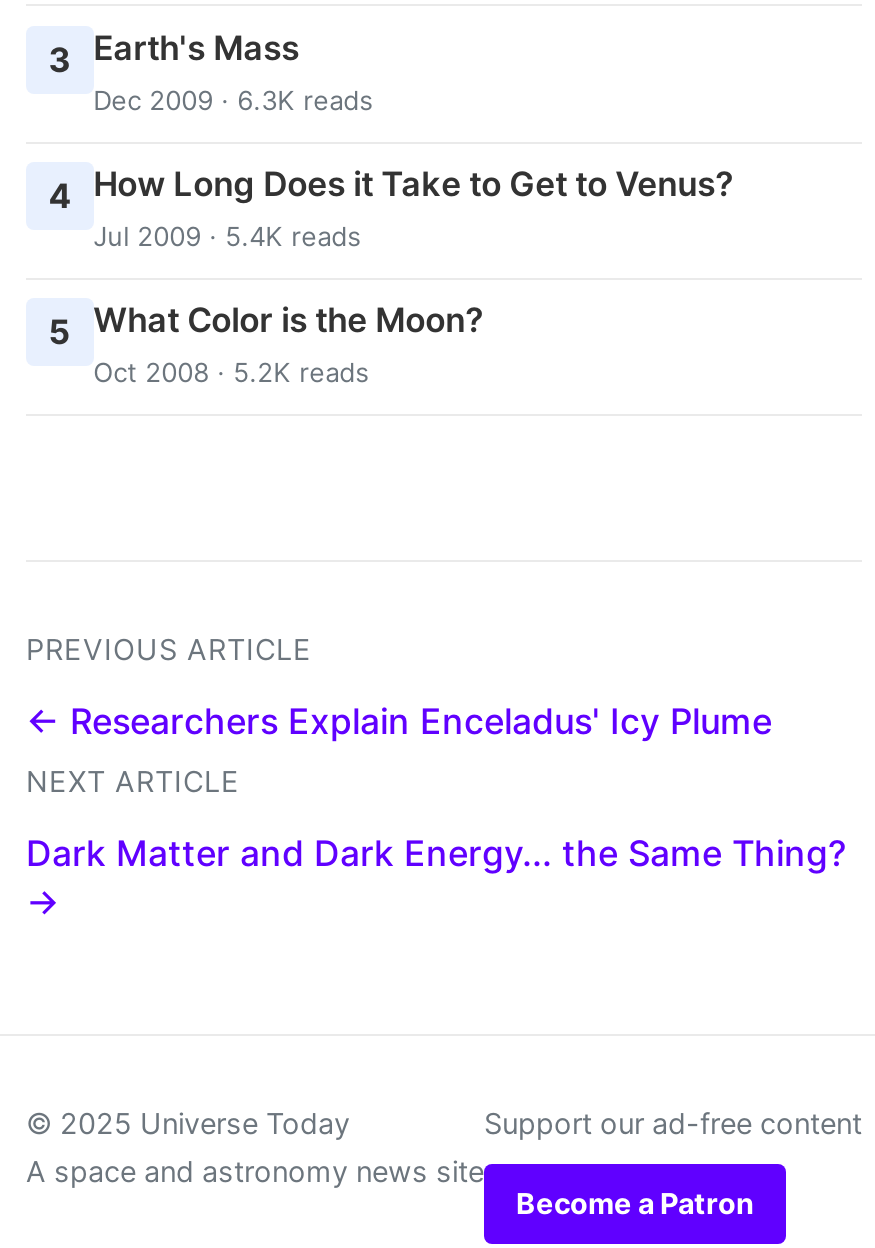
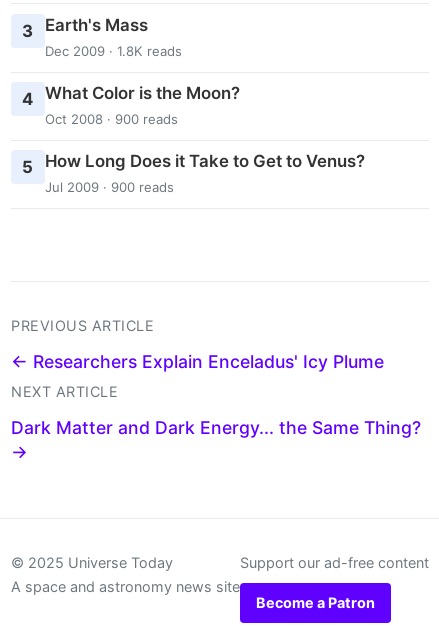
[93,84,373,116] Dec 2009 · 6.3K reads -> [45,43,182,59] Dec 2009 · 1.8K reads
[49,164,733,252] 4 How Long Does it Take to Get to Venus? | Jul 2009 · 5.4K reads -> [22,83,240,127] 4 What Color is the Moon? | Oct 2008 · 900 reads
[49,301,483,389] 5 What Color is the Moon? | Oct 2008 · 5.2K reads -> [22,151,365,195] 5 How Long Does it Take to Get to Venus? | Jul 2009 · 900 reads

